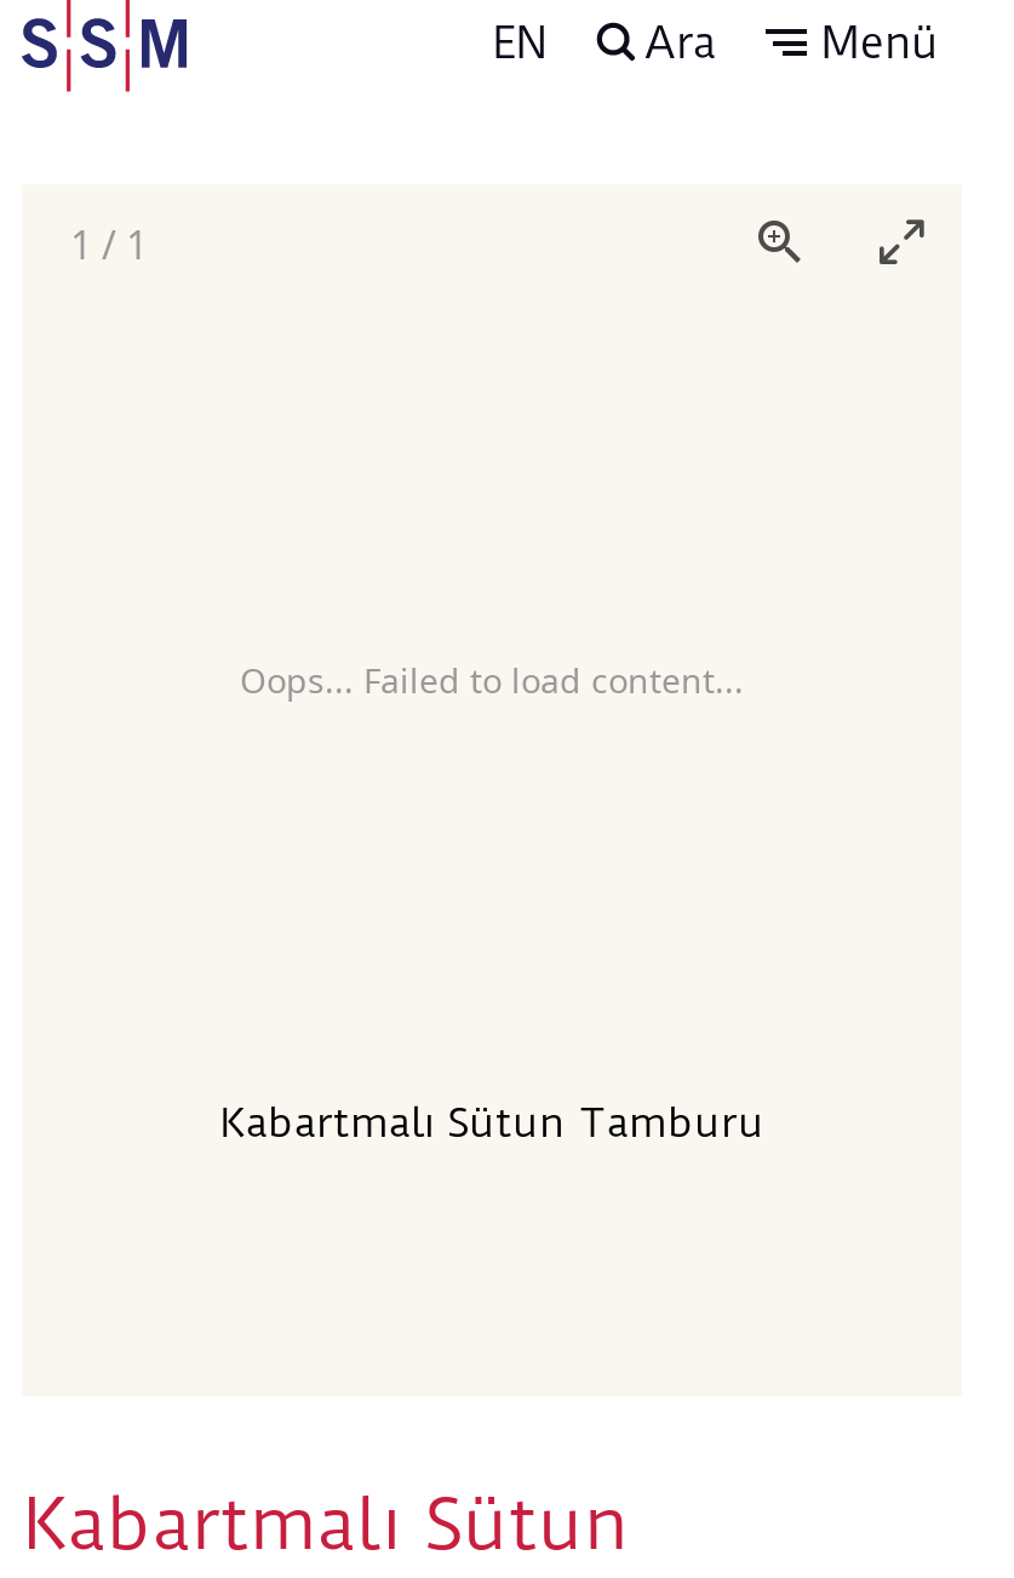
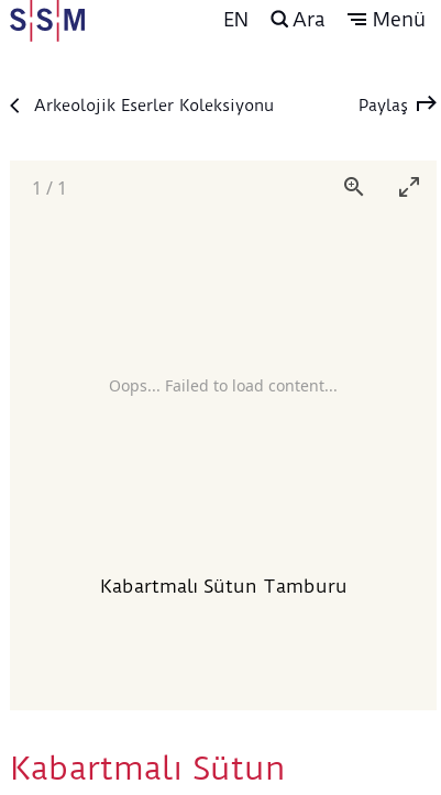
none -> [34,96,408,115] Arkeolojik Eserler Koleksiyonu | Paylaş

